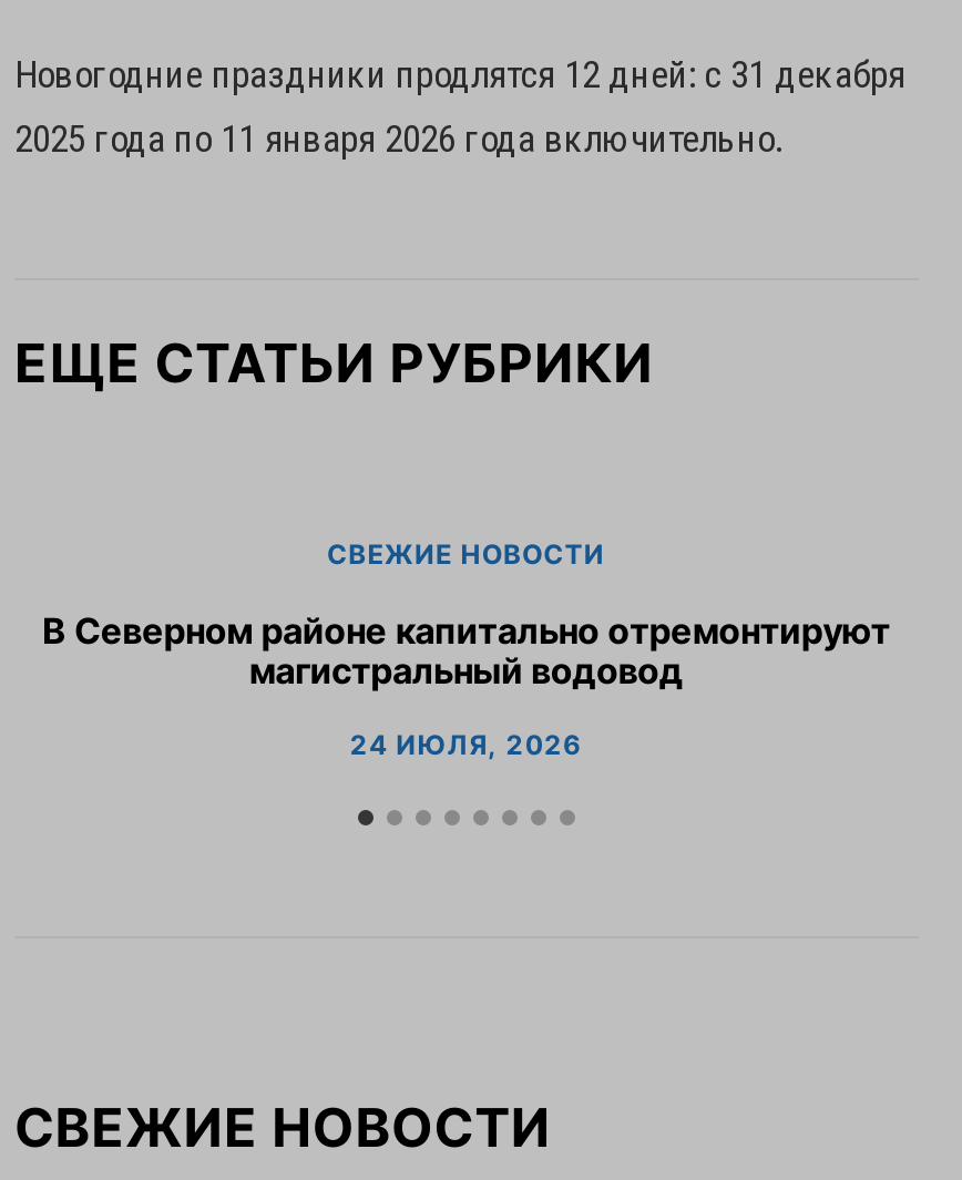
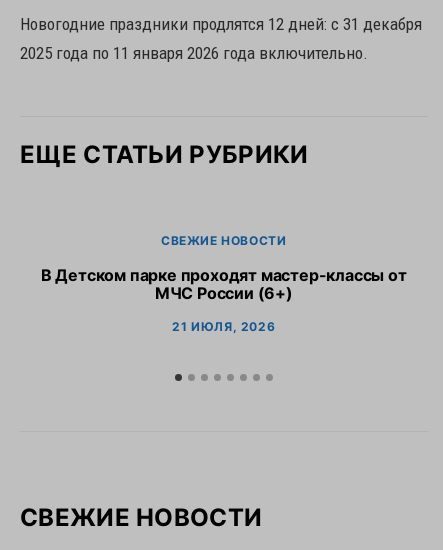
[42,608,890,692] В Северном районе капитально отремонтируют | магистральный водовод -> [41,265,407,303] В Детском парке проходят мастер-классы от | МЧС России (6+)
[350,728,582,761] 24 ИЮЛЯ, 2026 -> [172,319,275,334] 21 ИЮЛЯ, 2026

